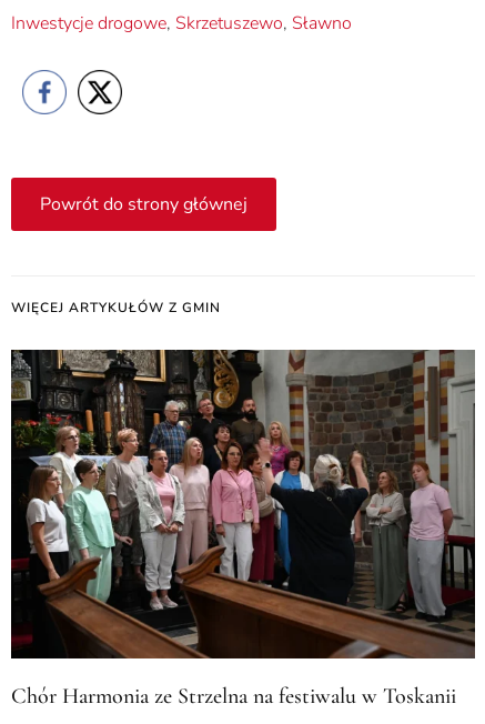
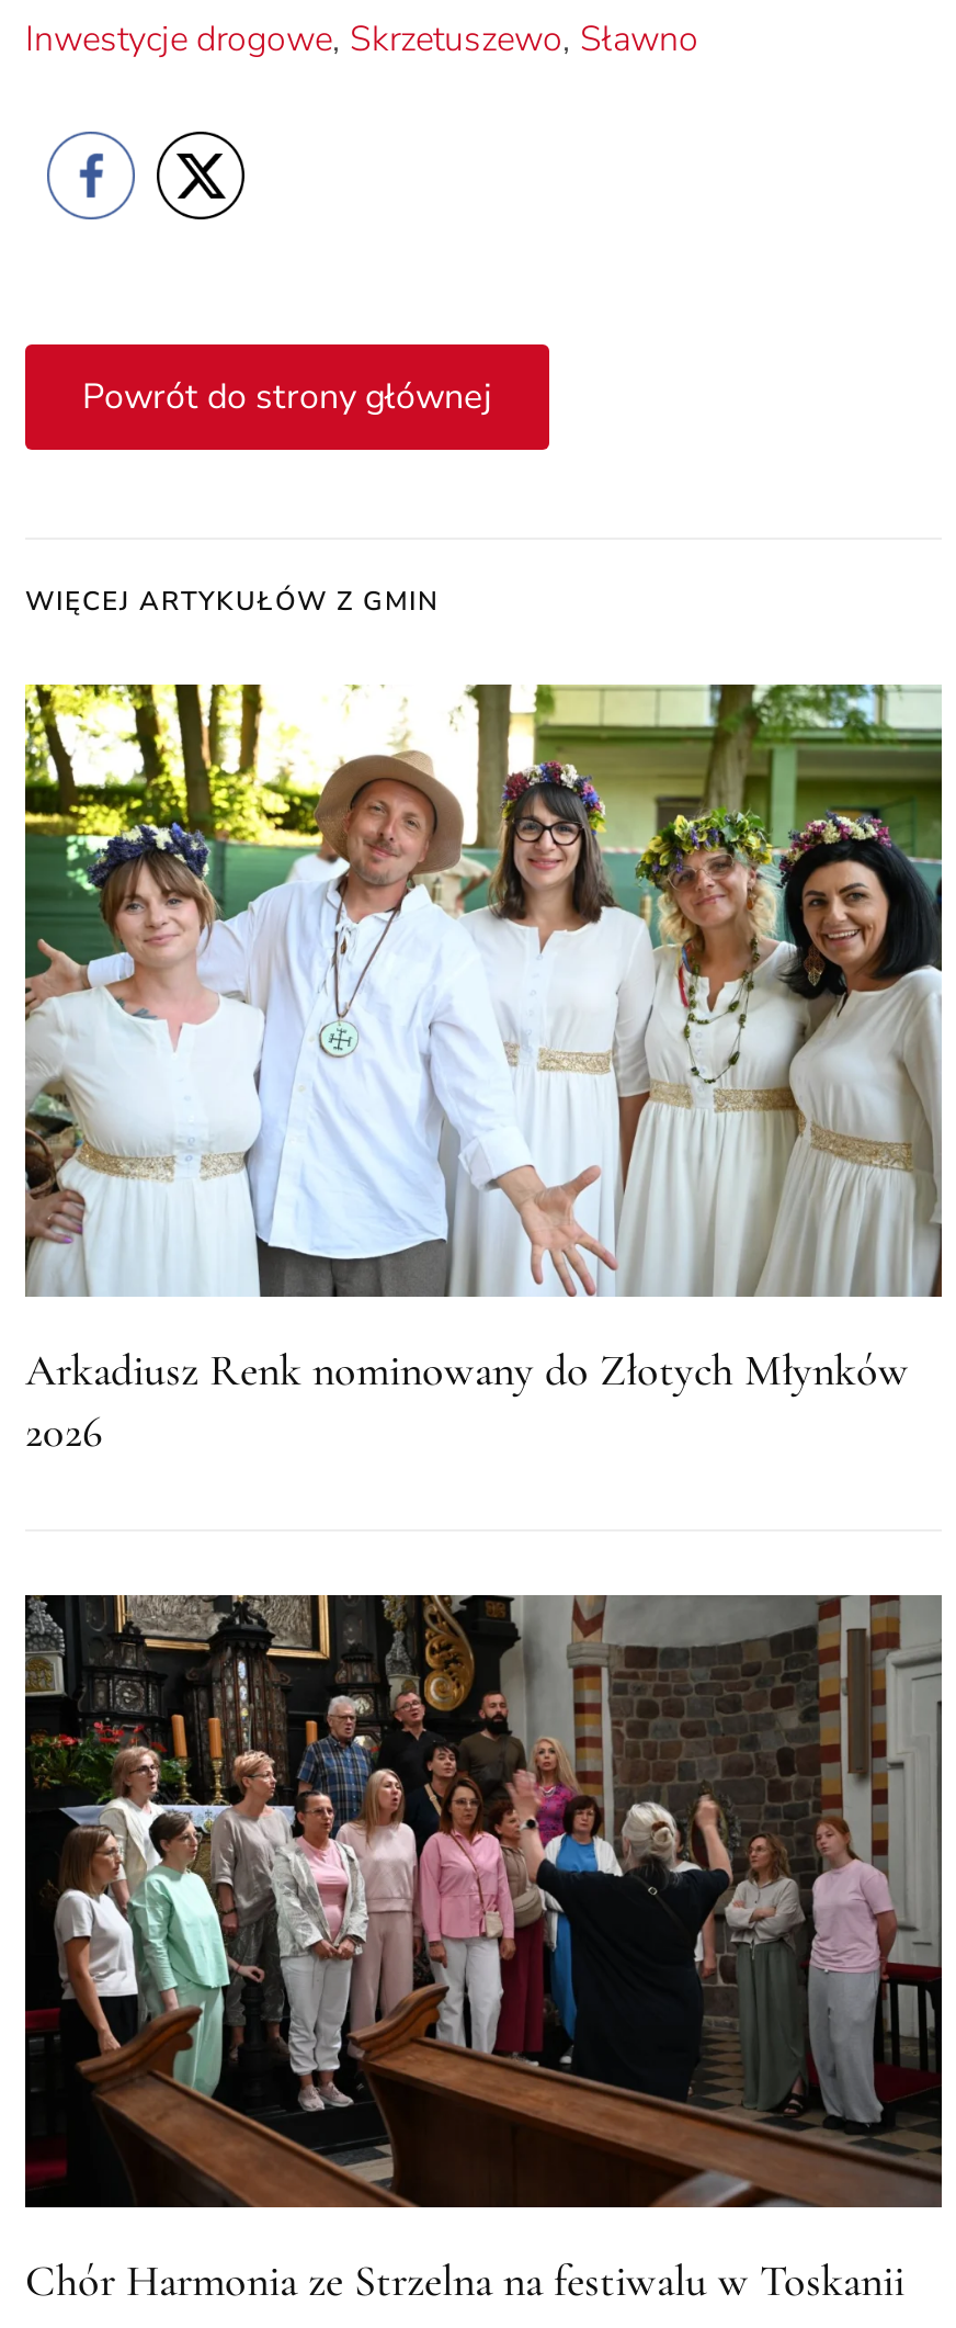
none -> [23,683,942,1459] [image] | Arkadiusz Renk nominowany do Złotych Młynków | 2026

